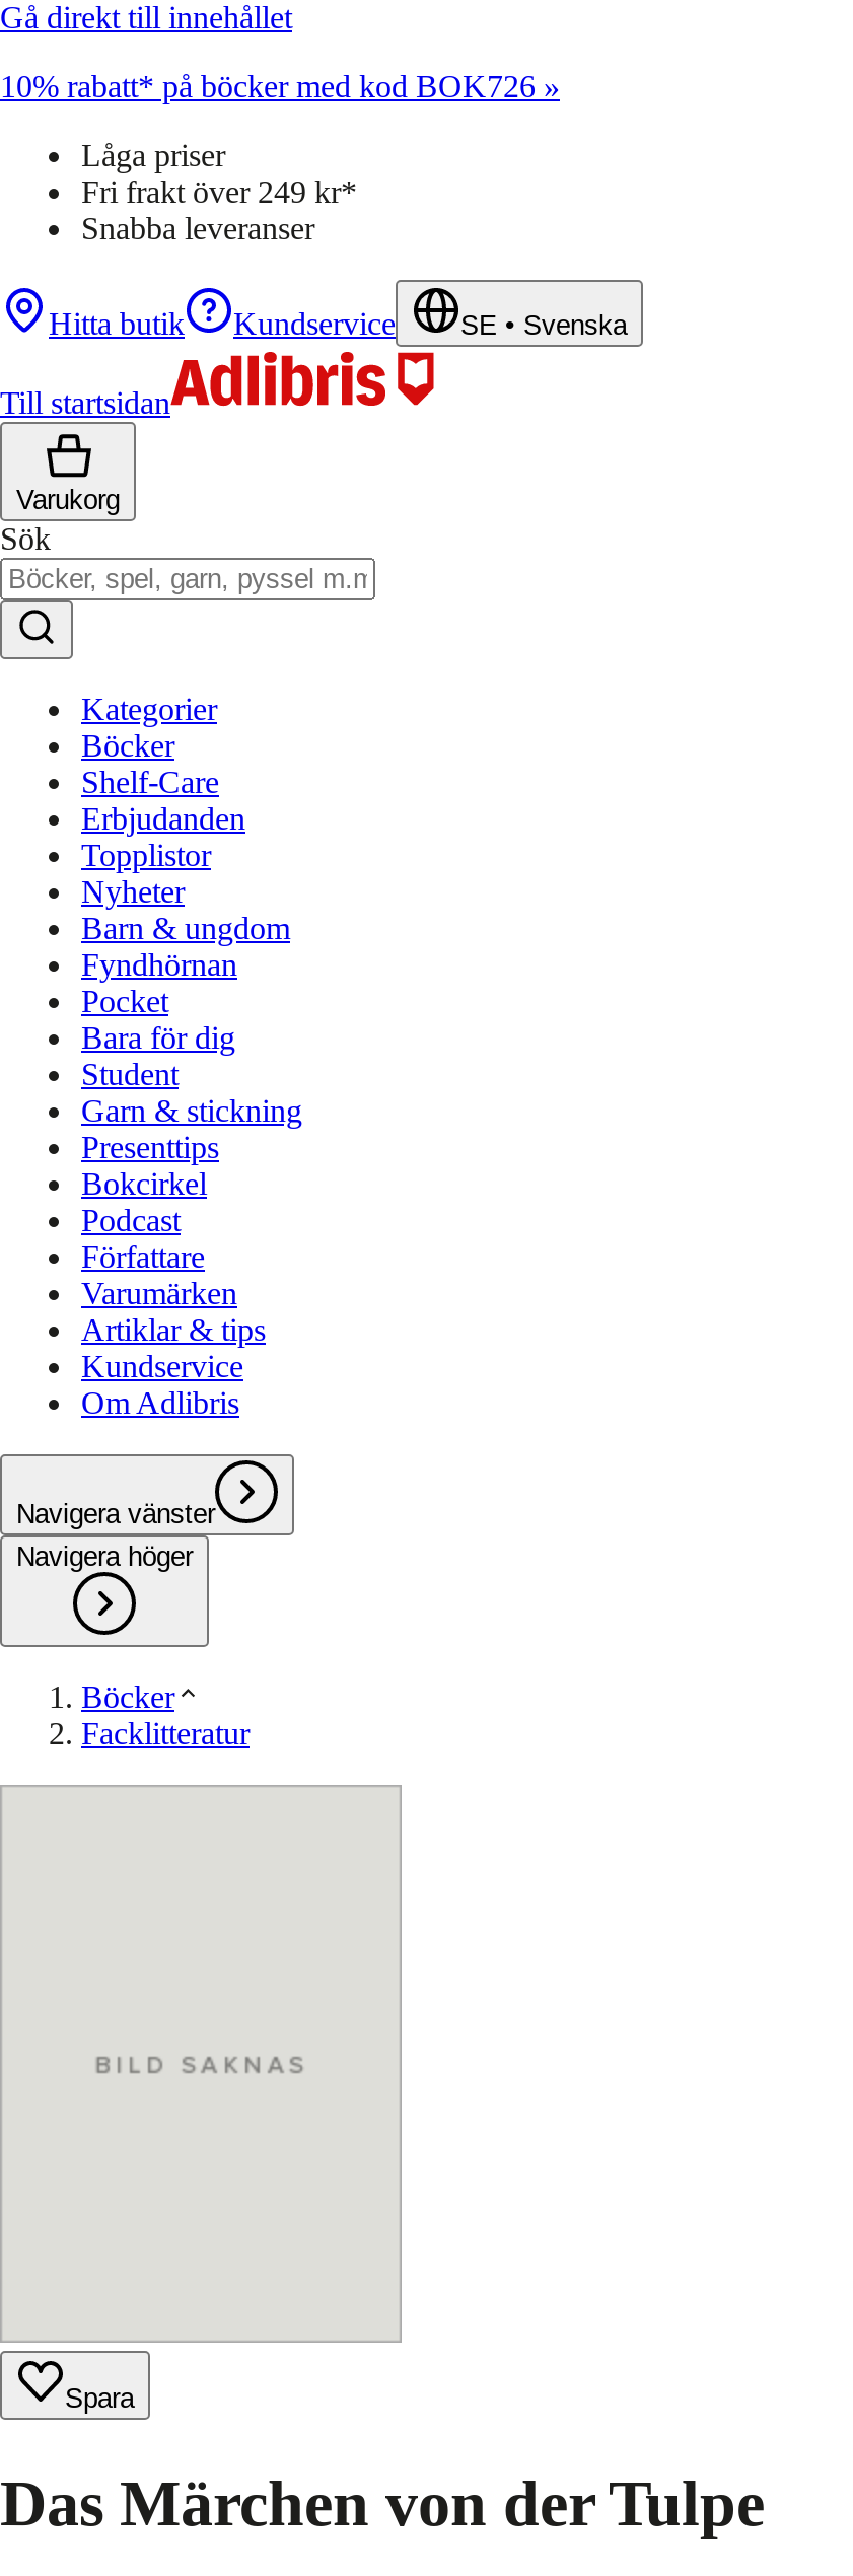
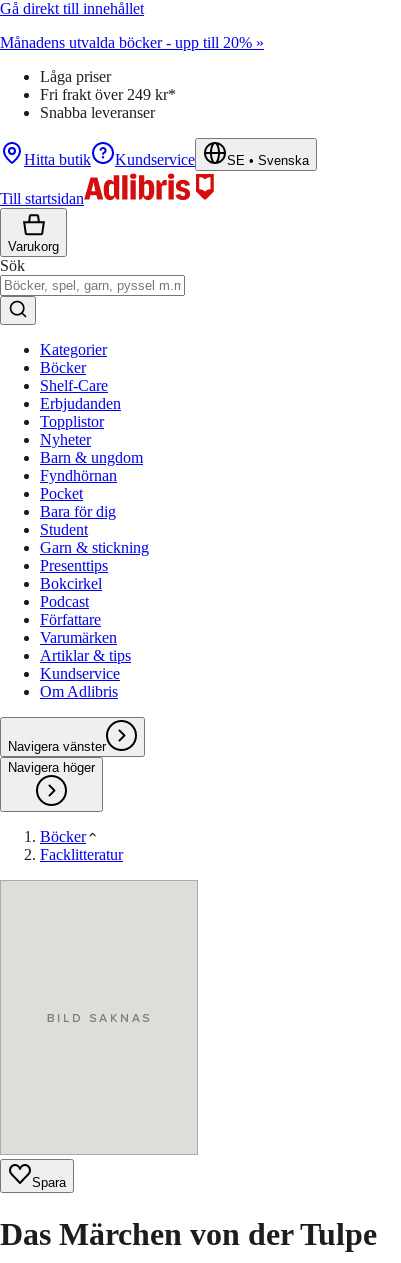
[0,69,560,103] 10% rabatt* på böcker med kod BOK726 » -> [0,34,264,51] Månadens utvalda böcker - upp till 20% »

